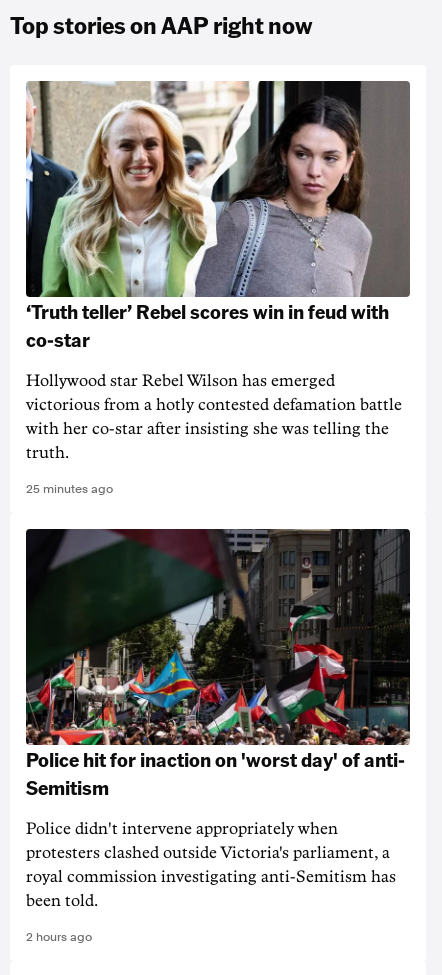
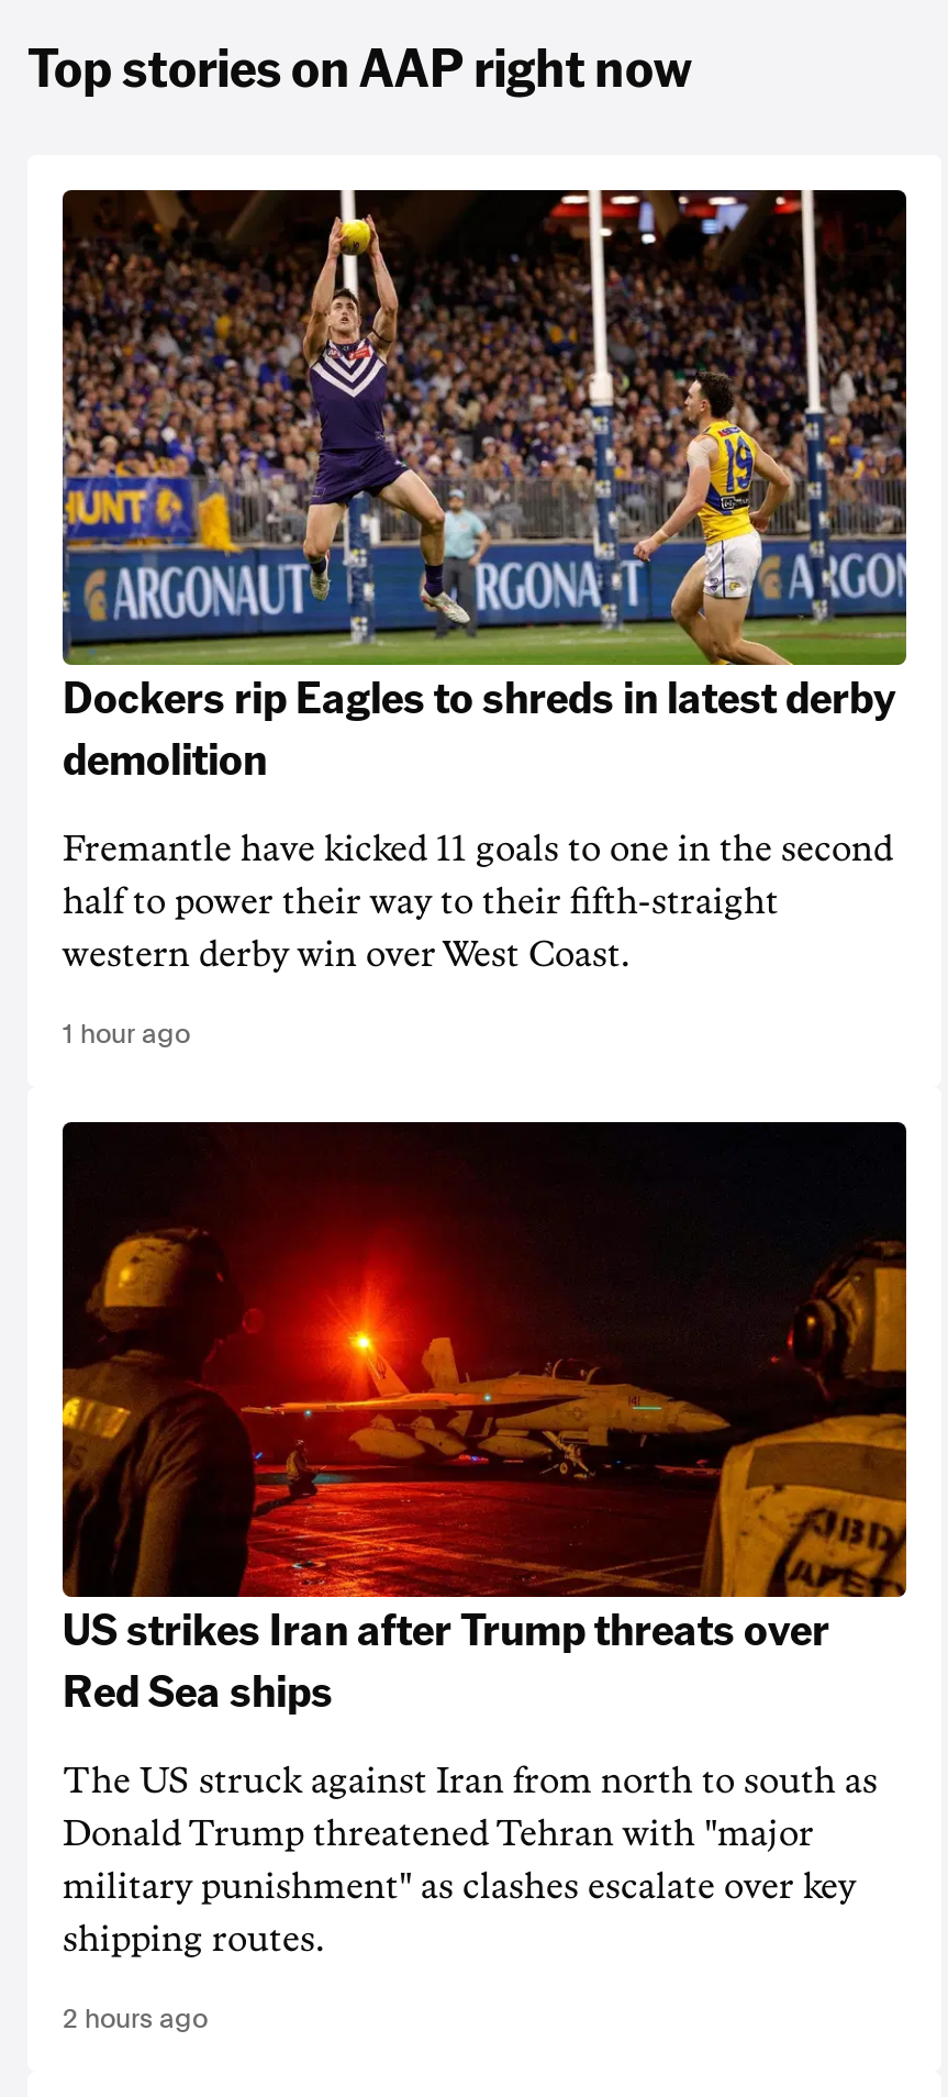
[25,80,411,496] [image] | ‘Truth teller’ Rebel scores win in feud with | co-star | Hollywood star Rebel Wilson has emerged | victorious from a hotly contested defamation battle | with her co-star after insisting she was telling the | truth. | 25 minutes ago -> [60,188,908,1050] [image] | Dockers rip Eagles to shreds in latest derby | demolition | Fremantle have kicked 11 goals to one in the second | half to power their way to their fifth-straight | western derby win over West Coast. | 1 hour ago
[26,528,411,909] [image] | Police hit for inaction on 'worst day' of anti- | Semitism | Police didn't intervene appropriately when | protesters clashed outside Victoria's parliament, a | royal commission investigating anti-Semitism has | been told. -> [60,1120,908,1957] [image] | US strikes Iran after Trump threats over | Red Sea ships | The US struck against Iran from north to south as | Donald Trump threatened Tehran with "major | military punishment" as clashes escalate over key | shipping routes.

